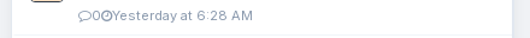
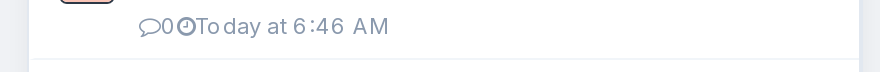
[112,7,253,24] Yesterday at 6:28 AM -> [195,12,389,40] Today at 6:46 AM

